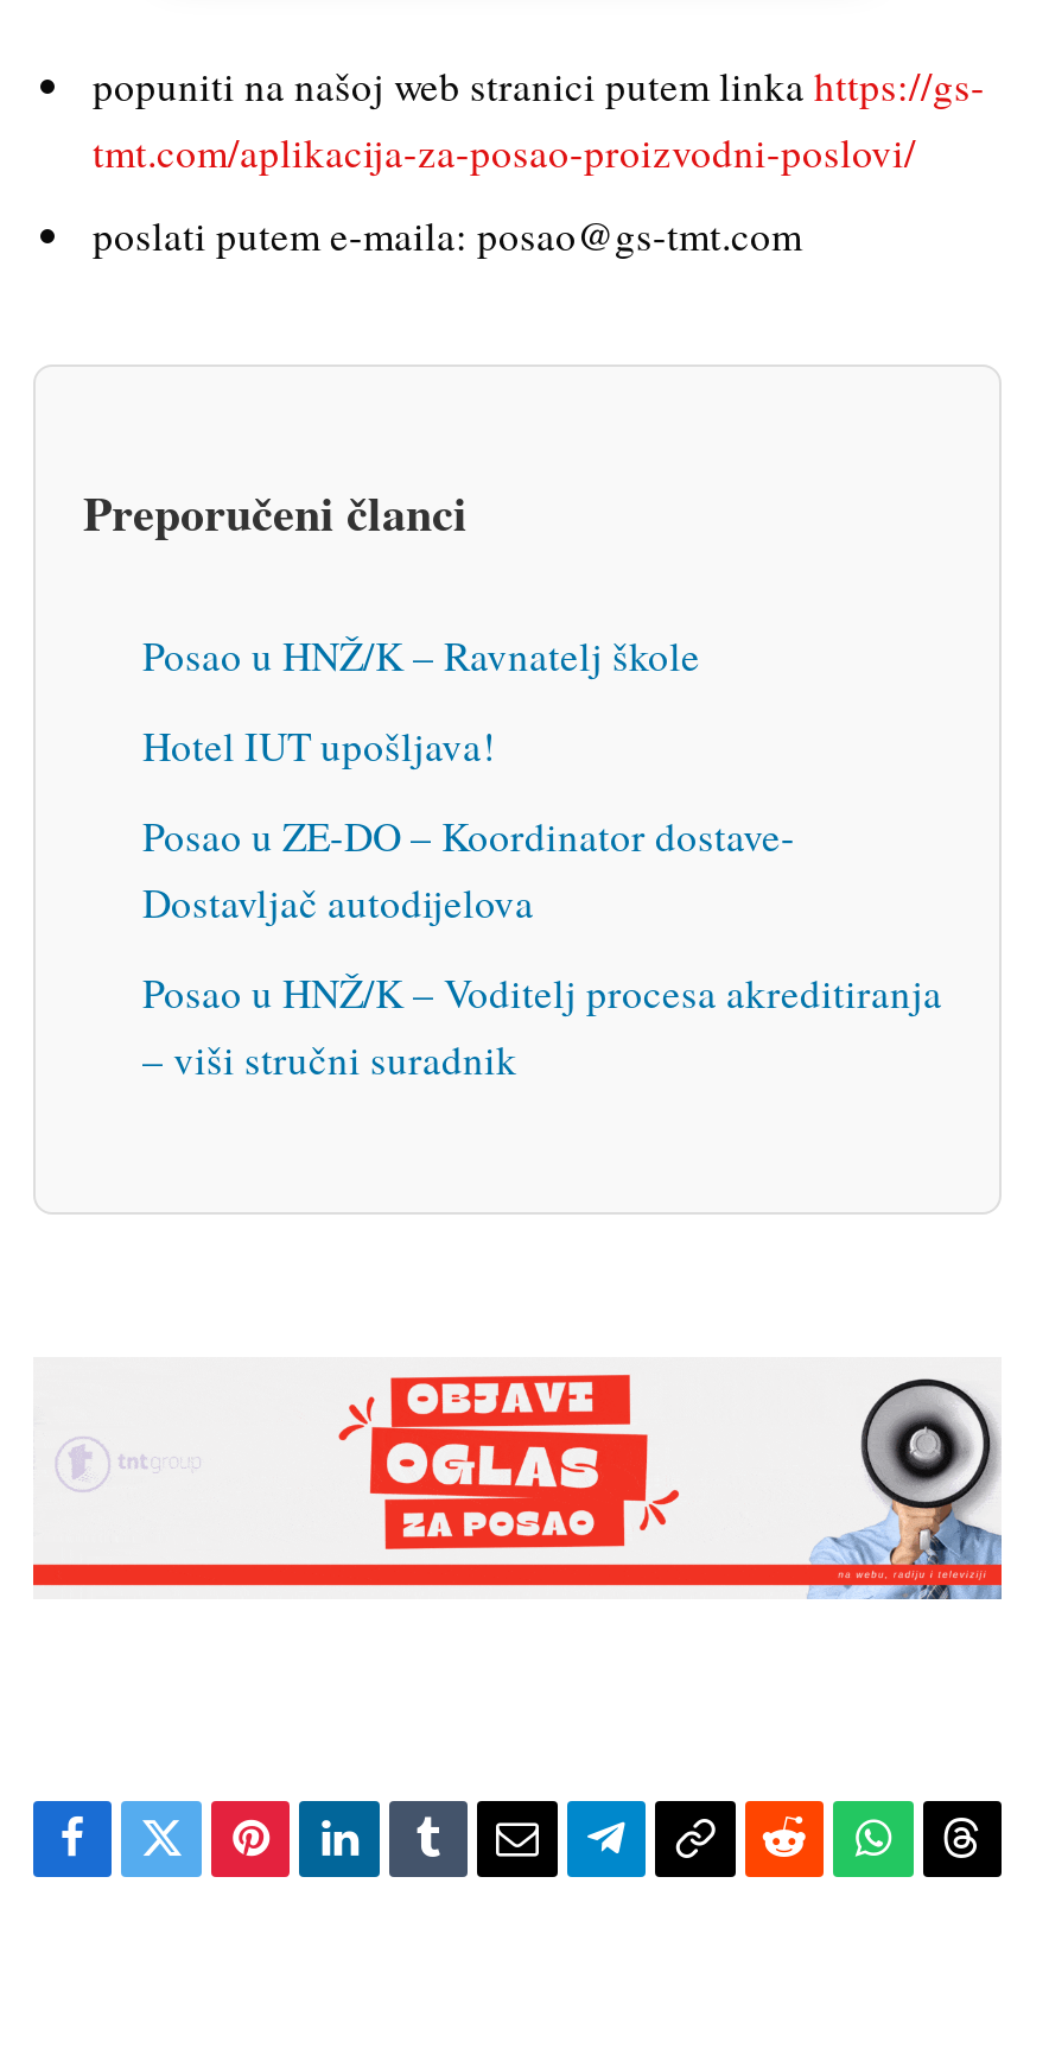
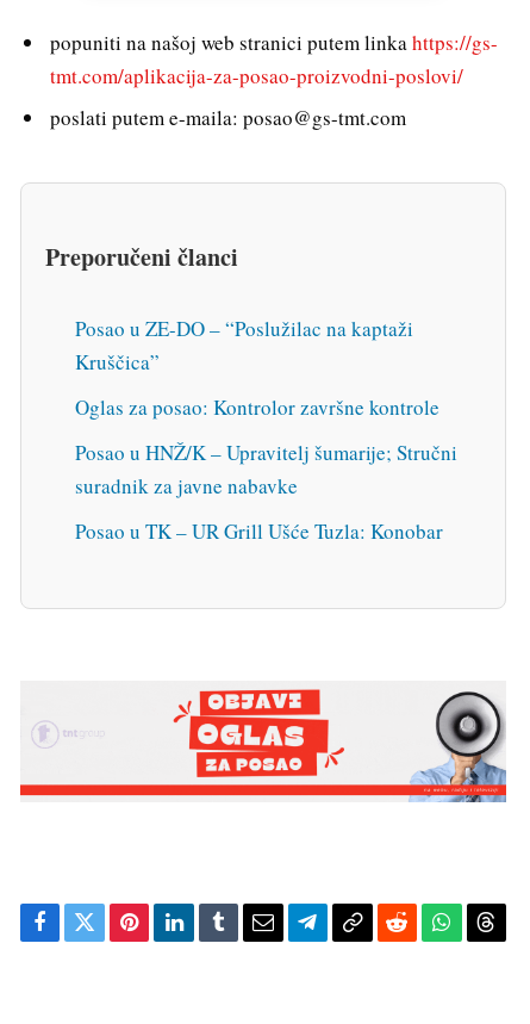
[142,628,700,682] Posao u HNŽ/K – Ravnatelj škole -> [75,314,413,375] Posao u ZE-DO – “Poslužilac na kaptaži | Kruščica”
[142,718,496,772] Hotel IUT upošljava! -> [75,393,439,421] Oglas za posao: Kontrolor završne kontrole
[142,808,795,929] Posao u ZE-DO – Koordinator dostave- | Dostavljač autodijelova -> [75,438,457,499] Posao u HNŽ/K – Upravitelj šumarije; Stručni | suradnik za javne nabavke
[142,965,942,1086] Posao u HNŽ/K – Voditelj procesa akreditiranja | – viši stručni suradnik -> [75,517,443,545] Posao u TK – UR Grill Ušće Tuzla: Konobar

